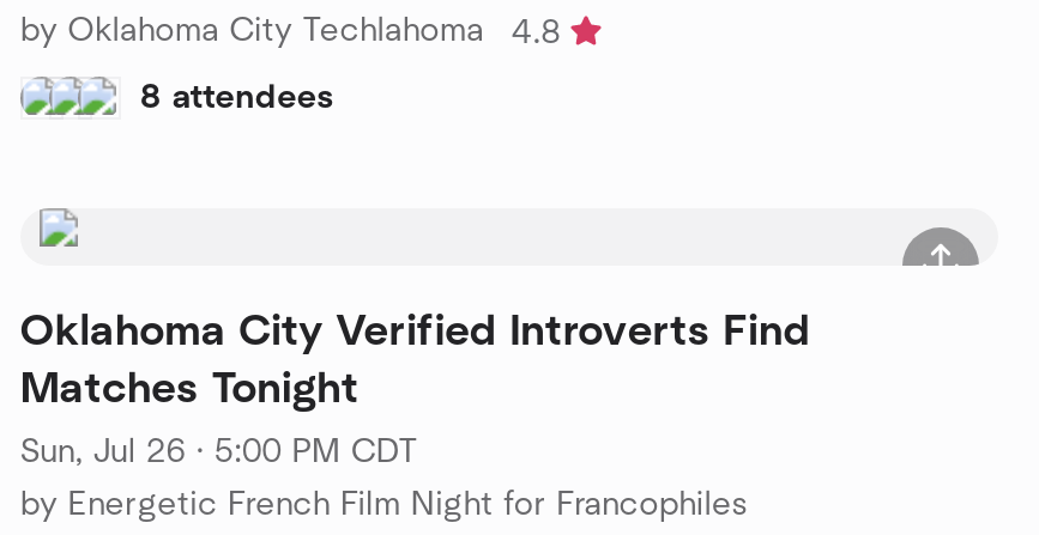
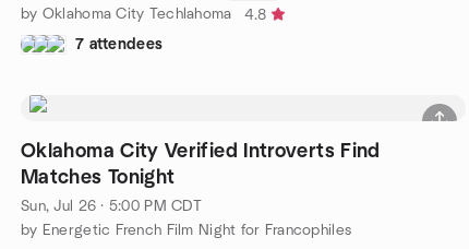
[140,80,335,114] 8 attendees -> [75,37,163,52] 7 attendees

